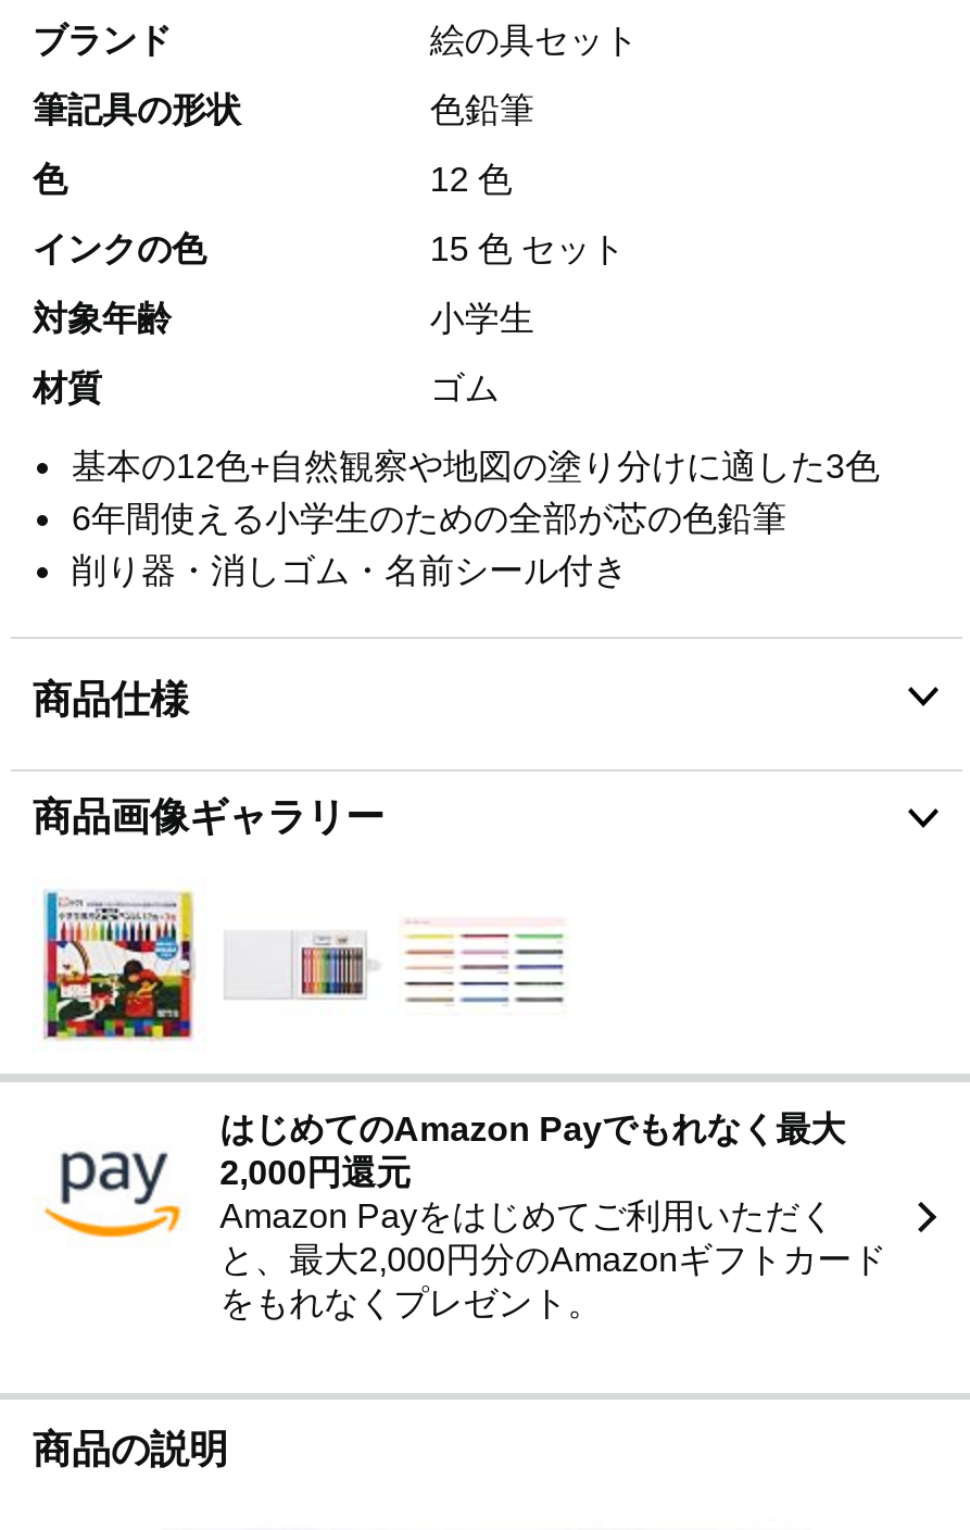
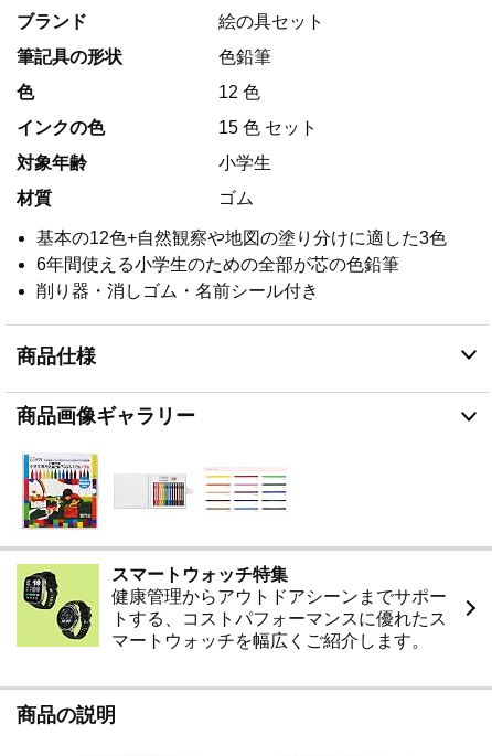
[33,1111,887,1322] [image] | はじめてのAmazon Payでもれなく最大 | 2,000円還元 | Amazon Payをはじめてご利用いただく | と、最大2,000円分のAmazonギフトカード | をもれなくプレゼント。 -> [15,563,447,650] [image] | スマートウォッチ特集 | 健康管理からアウトドアシーンまでサポー | トする、コストパフォーマンスに優れたス | マートウォッチを幅広くご紹介します。

